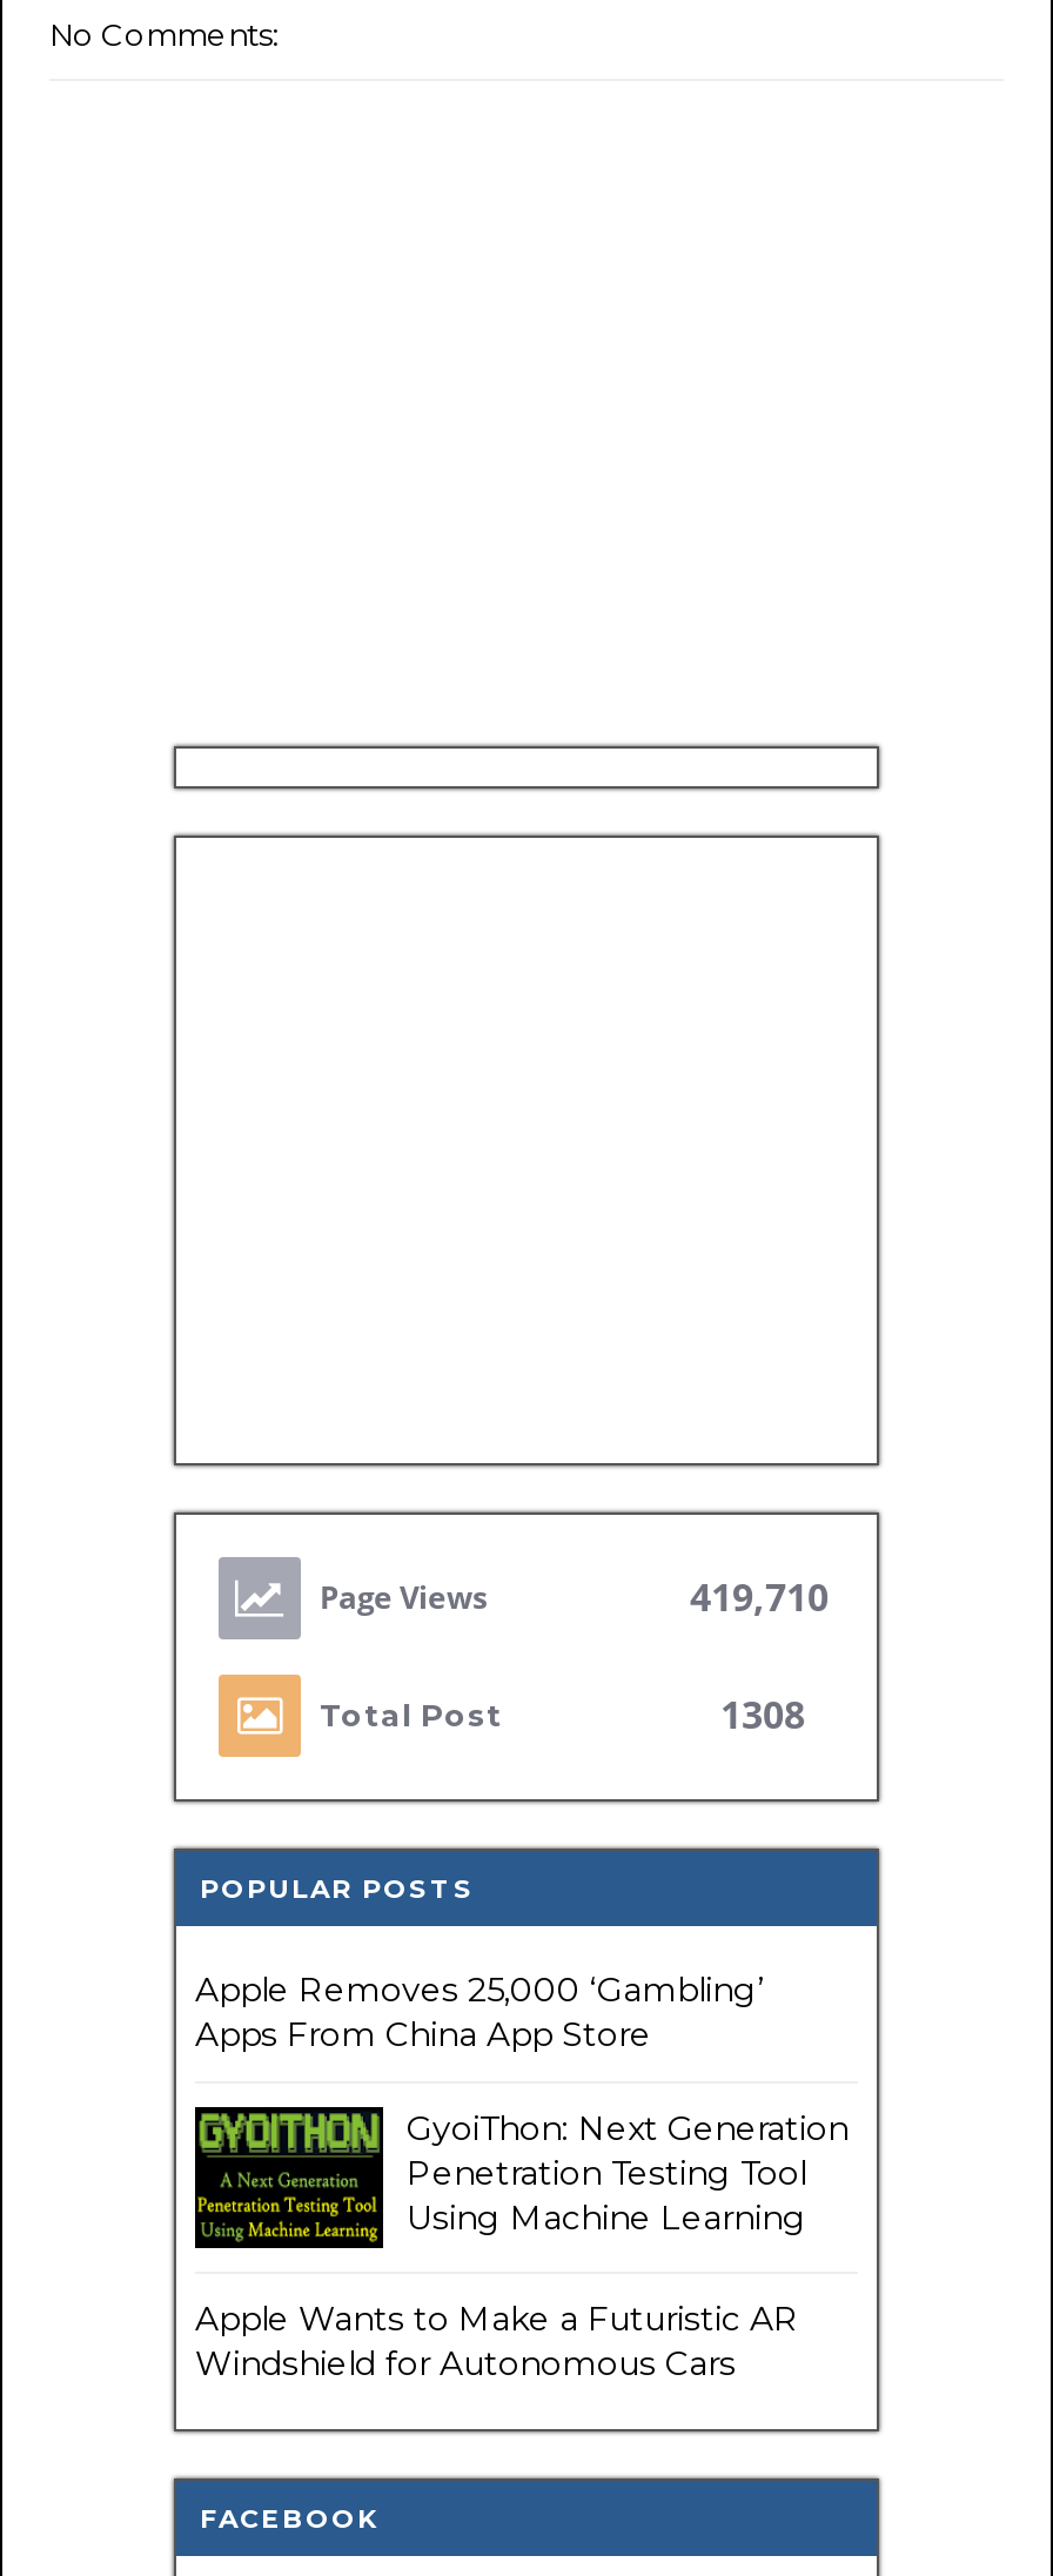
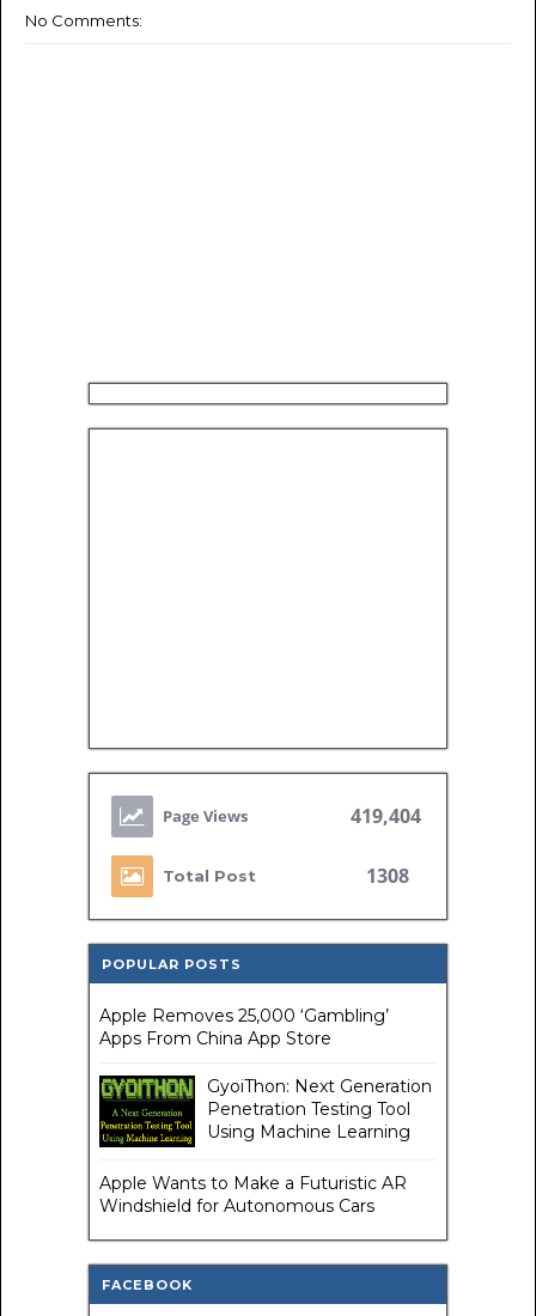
[690,1571,828,1623] 419,710 -> [351,803,422,829] 419,404

